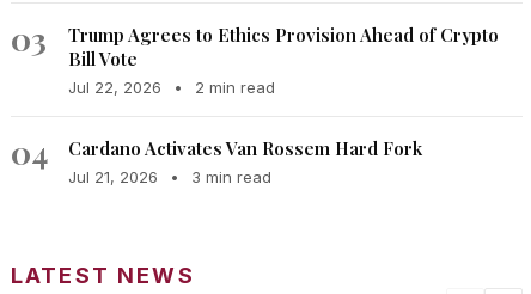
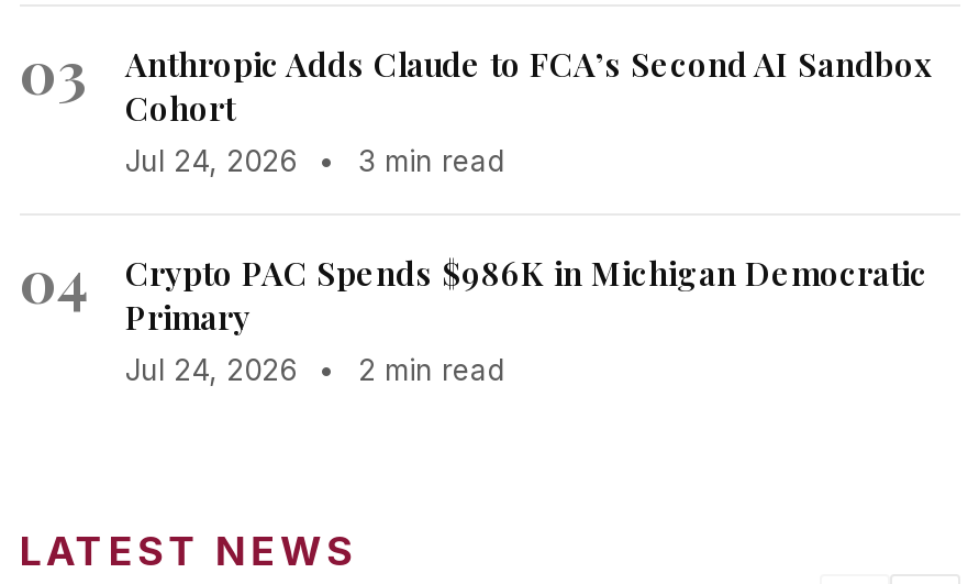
[68,23,499,97] Trump Agrees to Ethics Provision Ahead of Crypto | Bill Vote | Jul 22, 2026 • 2 min read -> [125,43,932,179] Anthropic Adds Claude to FCA’s Second AI Sandbox | Cohort | Jul 24, 2026 • 3 min read
[68,137,422,187] Cardano Activates Van Rossem Hard Fork | Jul 21, 2026 • 3 min read -> [125,252,927,388] Crypto PAC Spends $986K in Michigan Democratic | Primary | Jul 24, 2026 • 2 min read

